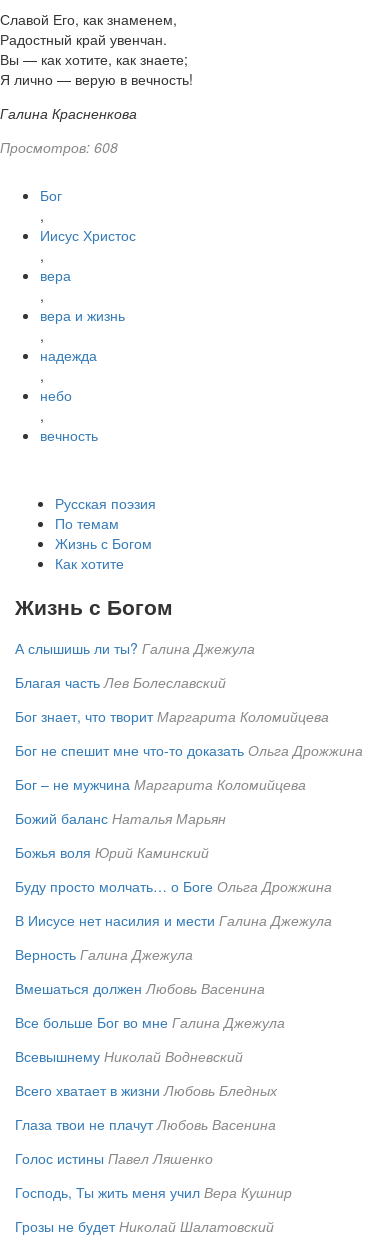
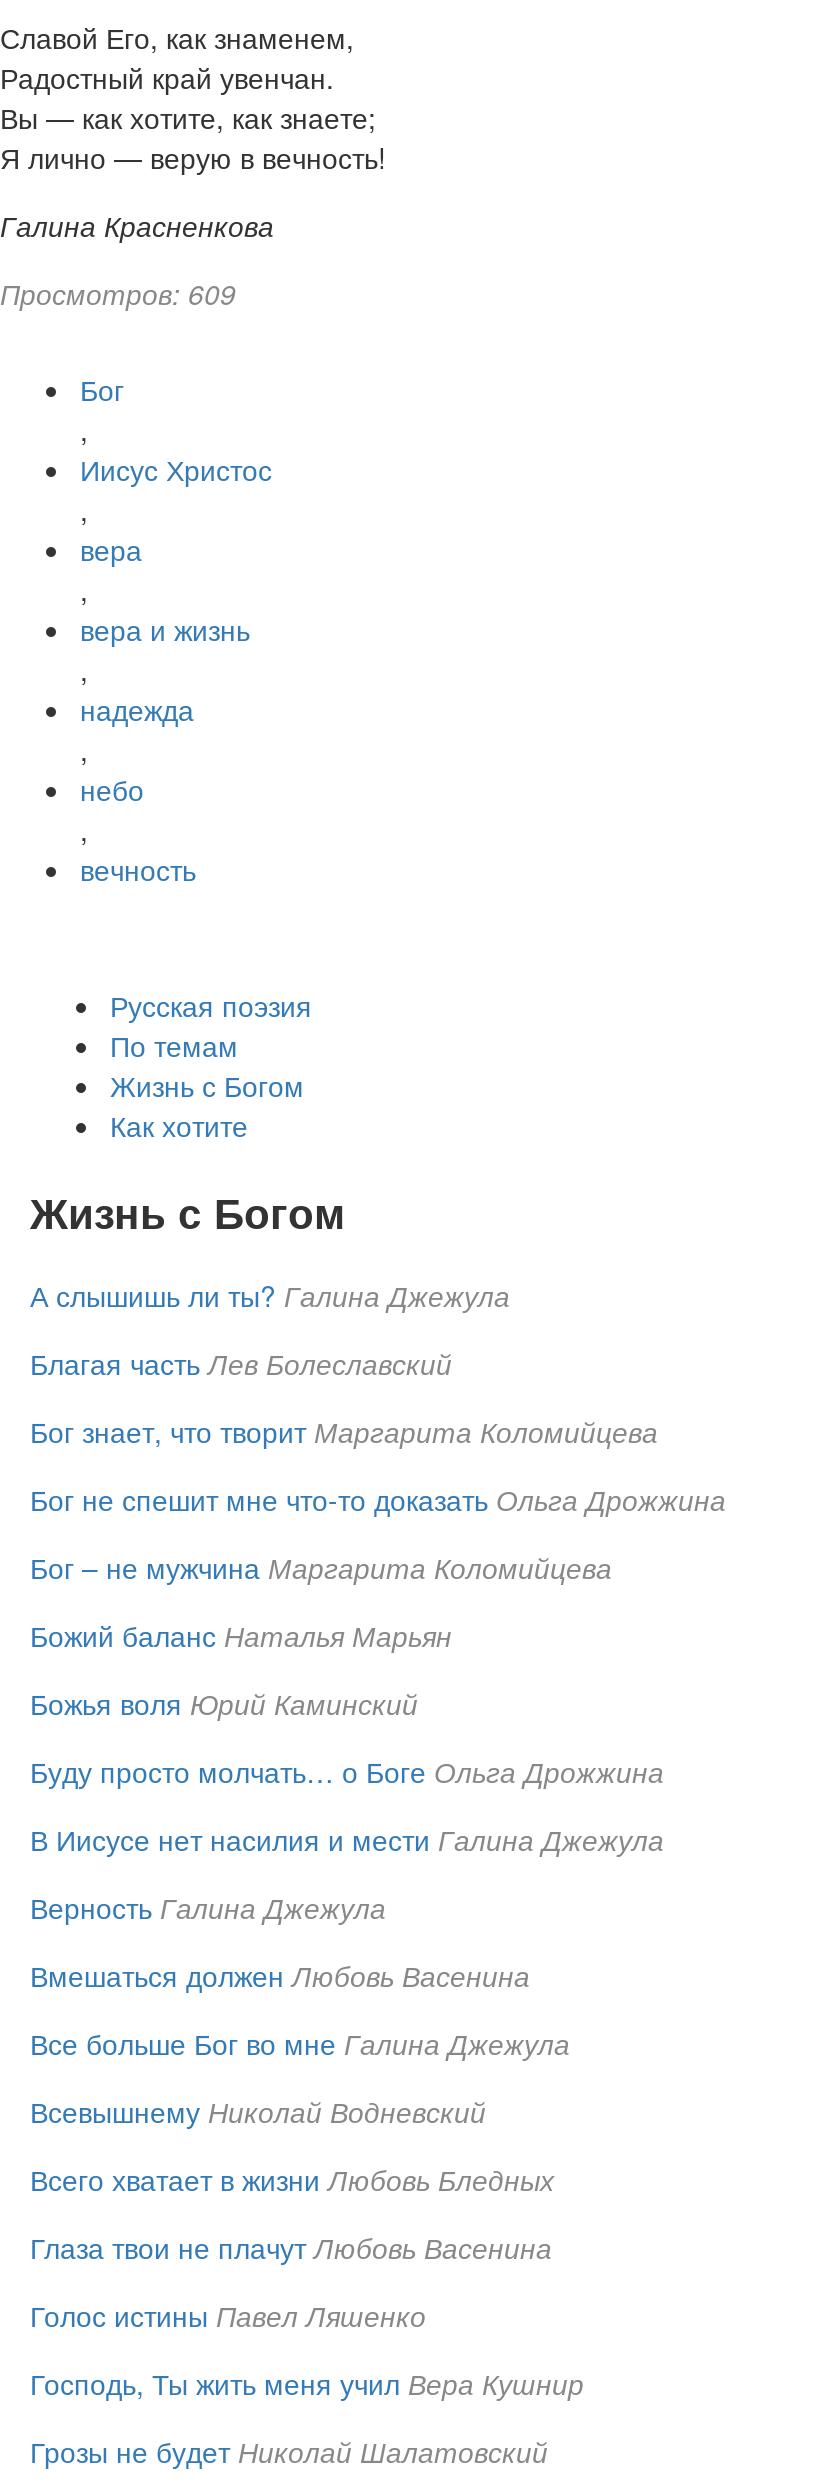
[0,137,118,157] Просмотров: 608 -> [0,274,236,314] Просмотров: 609

